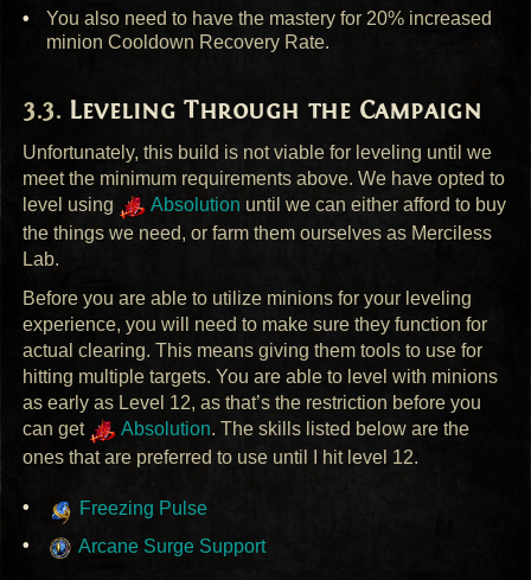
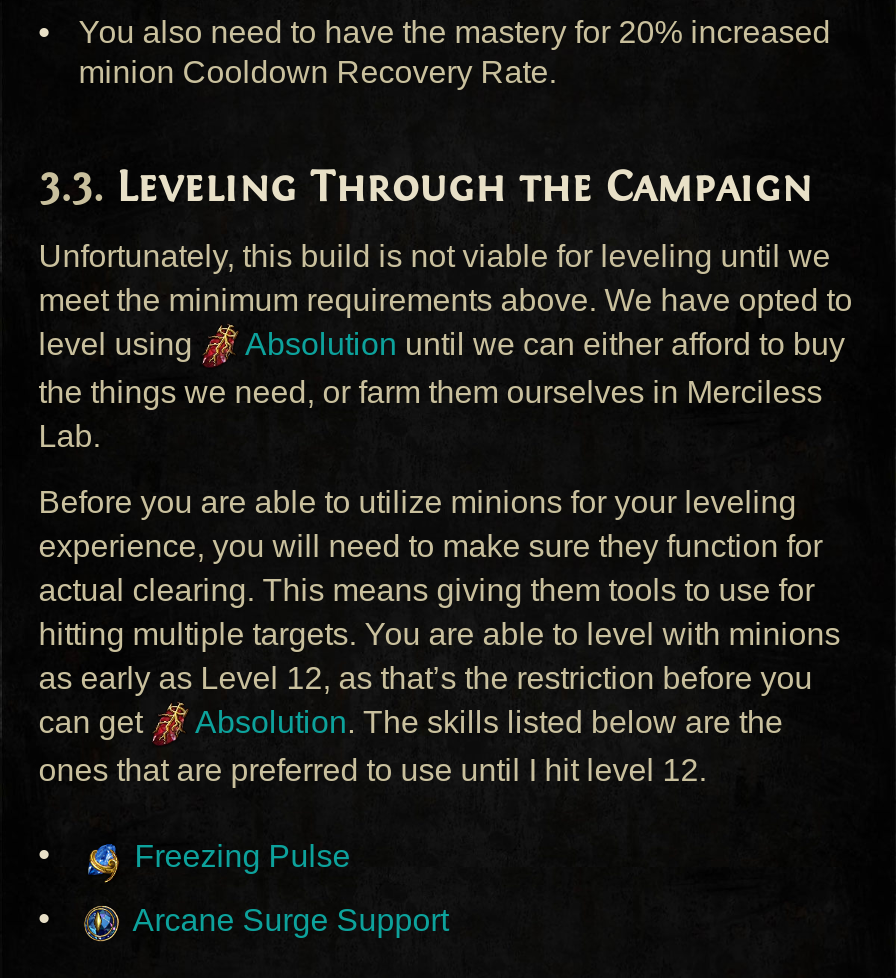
[23,223,492,243] the things we need, or farm them ourselves as Merciless -> [38,376,822,410] the things we need, or farm them ourselves in Merciless

